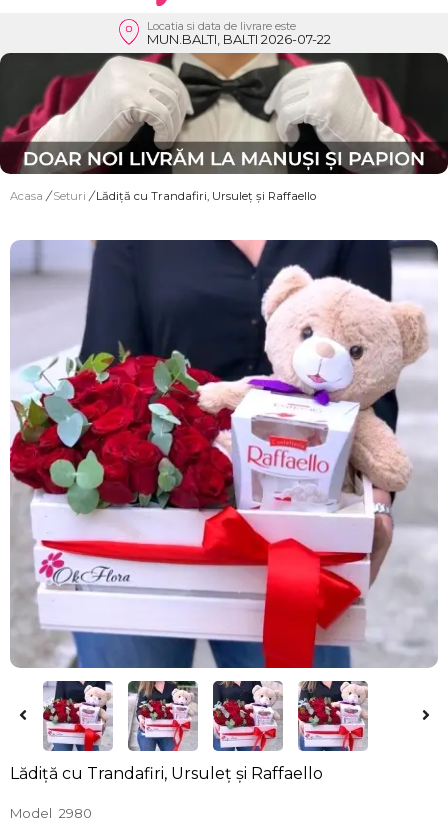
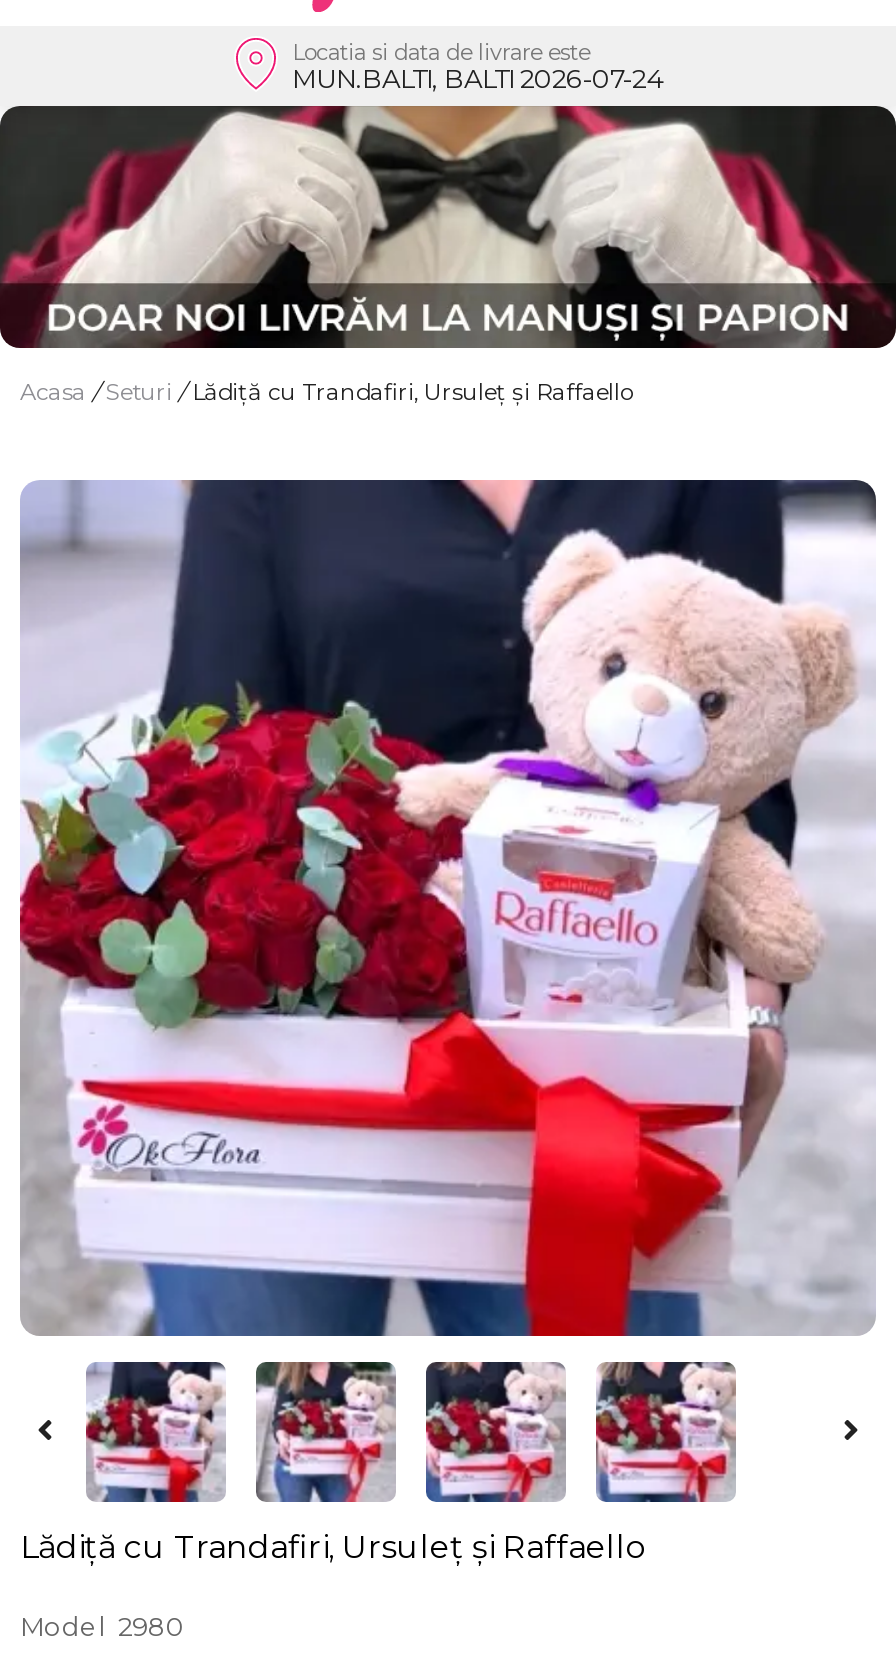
[146,31,330,47] MUN.BALTI, BALTI 2026-07-22 -> [292,61,662,93] MUN.BALTI, BALTI 2026-07-24

